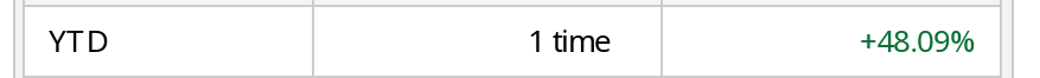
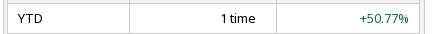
[860,19,976,62] +48.09% -> [360,9,409,27] +50.77%

